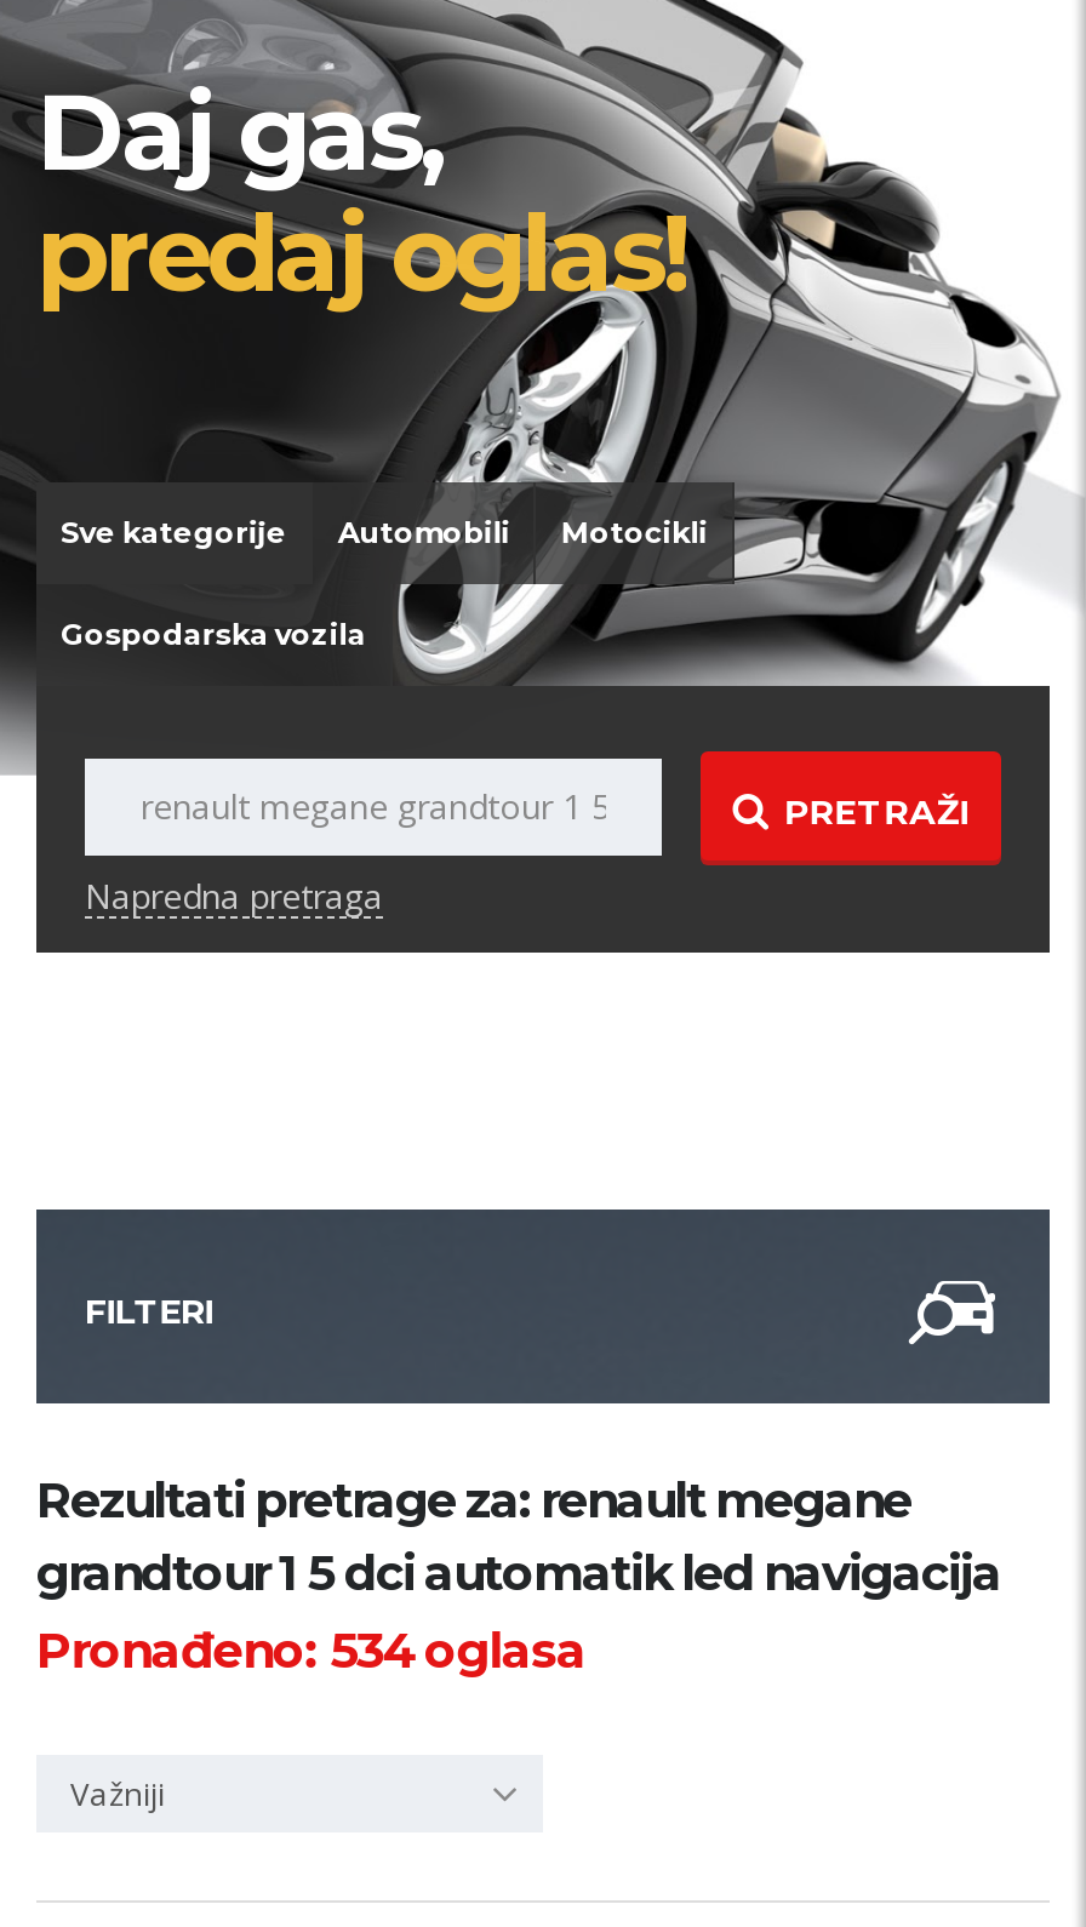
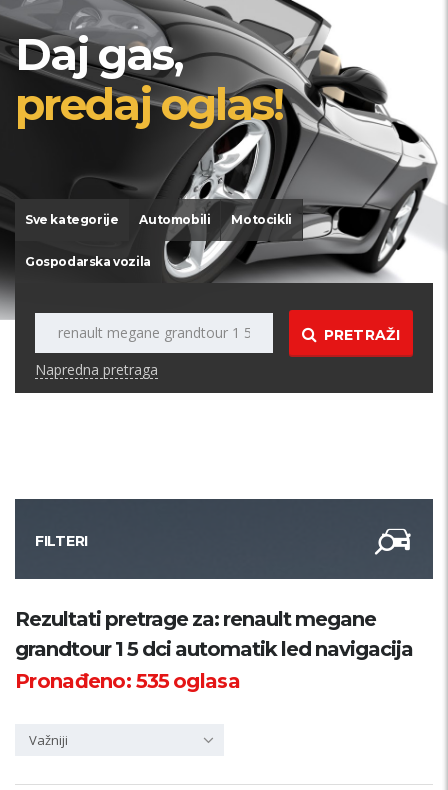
[36,1622,586,1680] Pronađeno: 534oglasa -> [15,669,240,693] Pronađeno: 535oglasa

